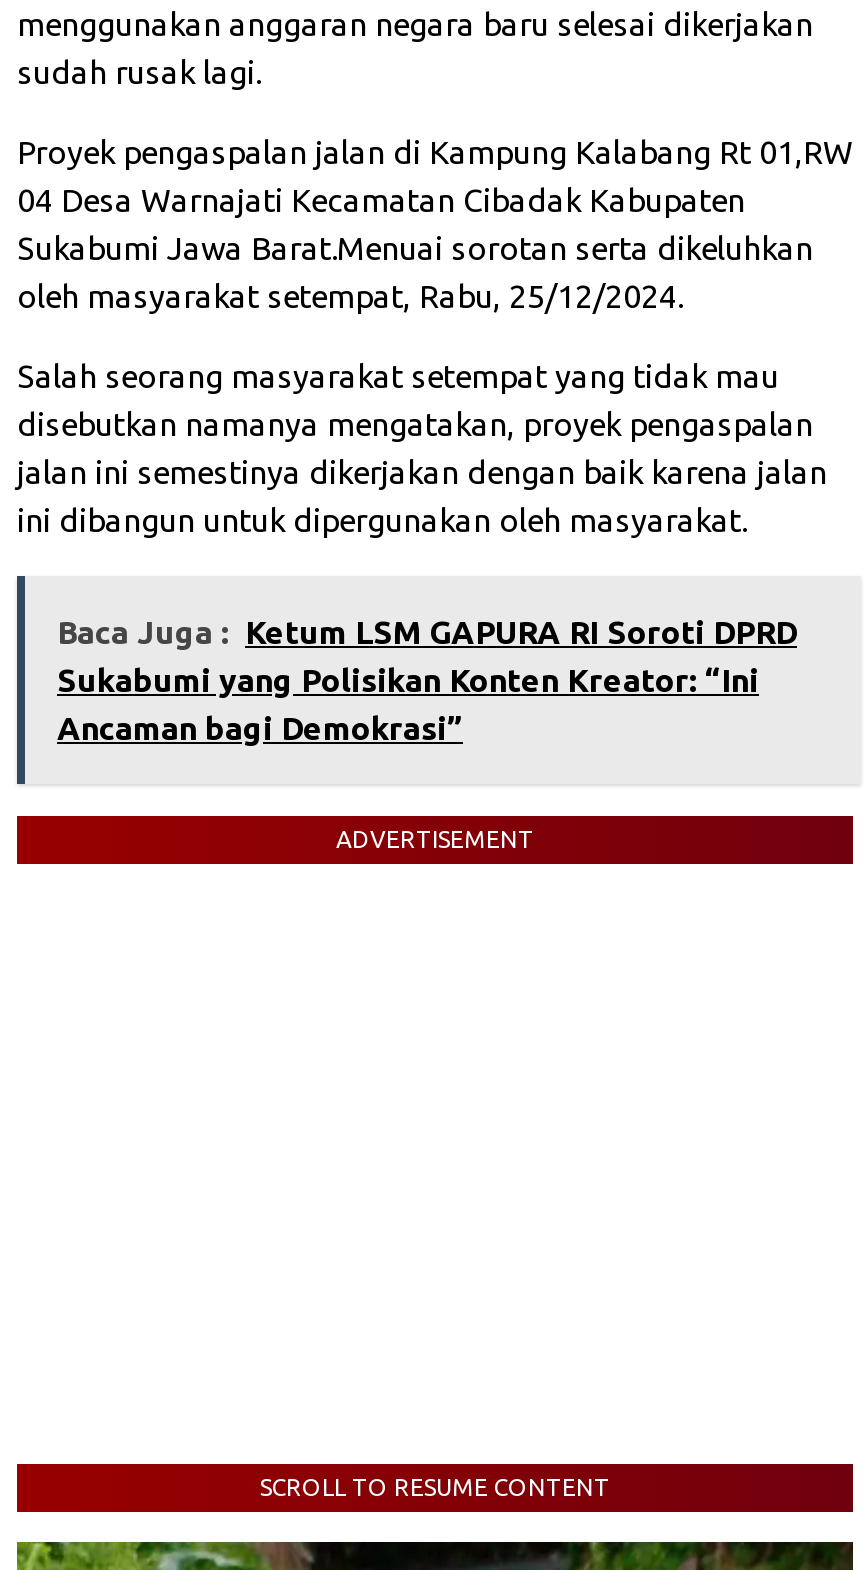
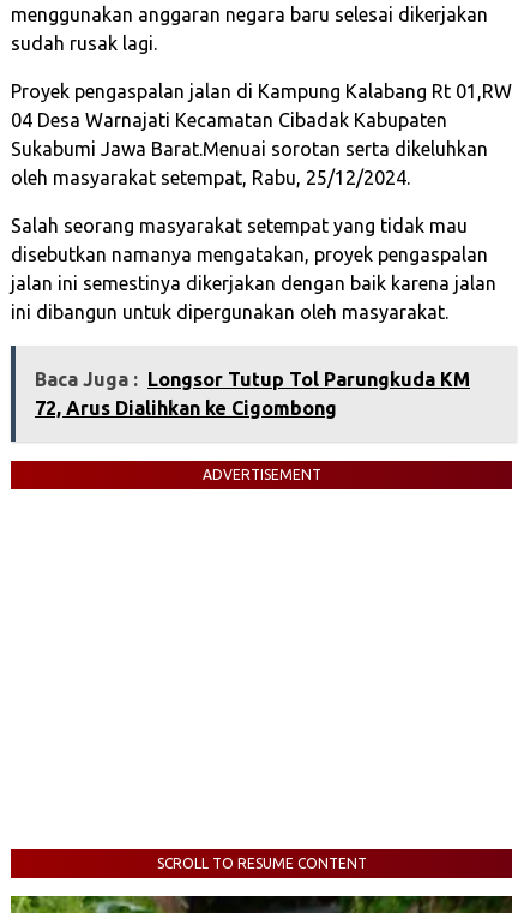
[57,615,797,747] Baca Juga : Ketum LSM GAPURA RI Soroti DPRD | Sukabumi yang Polisikan Konten Kreator: “Ini | Ancaman bagi Demokrasi” -> [35,369,470,419] Baca Juga : Longsor Tutup Tol Parungkuda KM | 72, Arus Dialihkan ke Cigombong

